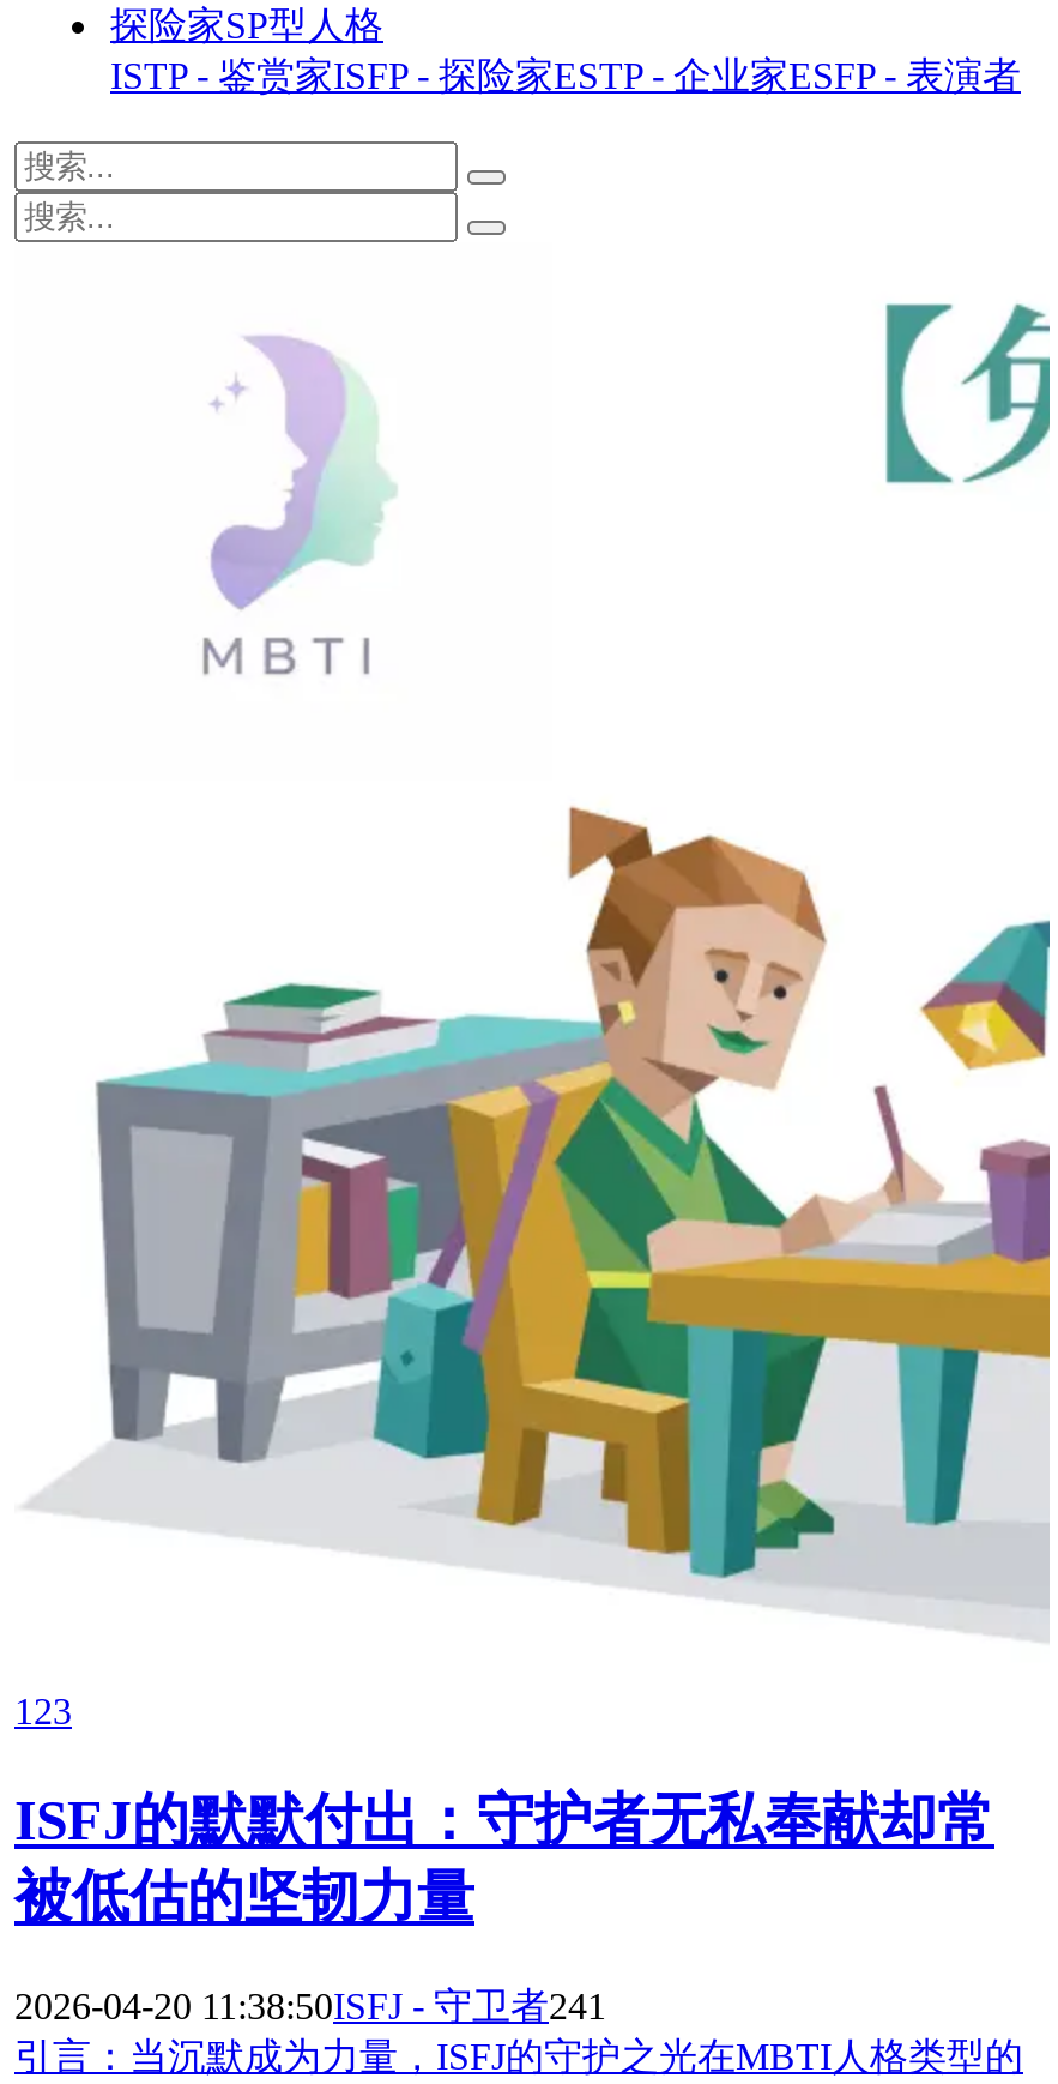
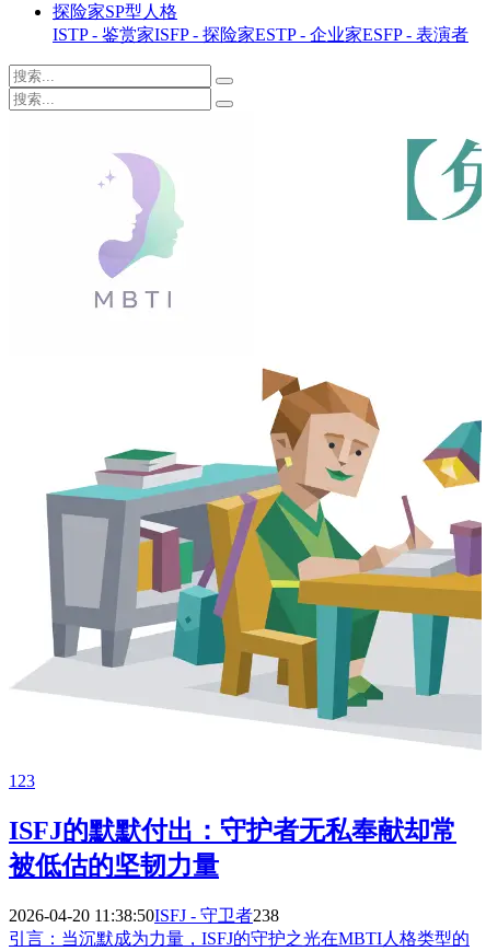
[14,1985,606,2026] 2026-04-20 11:38:50ISFJ - 守卫者241 -> [9,906,279,925] 2026-04-20 11:38:50ISFJ - 守卫者238

